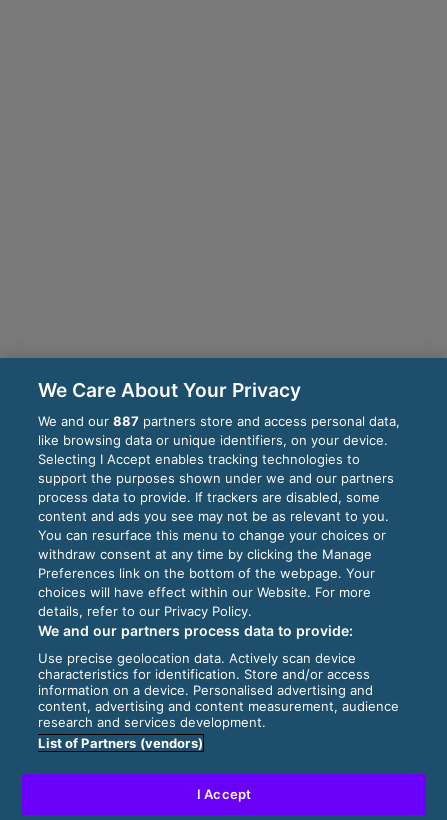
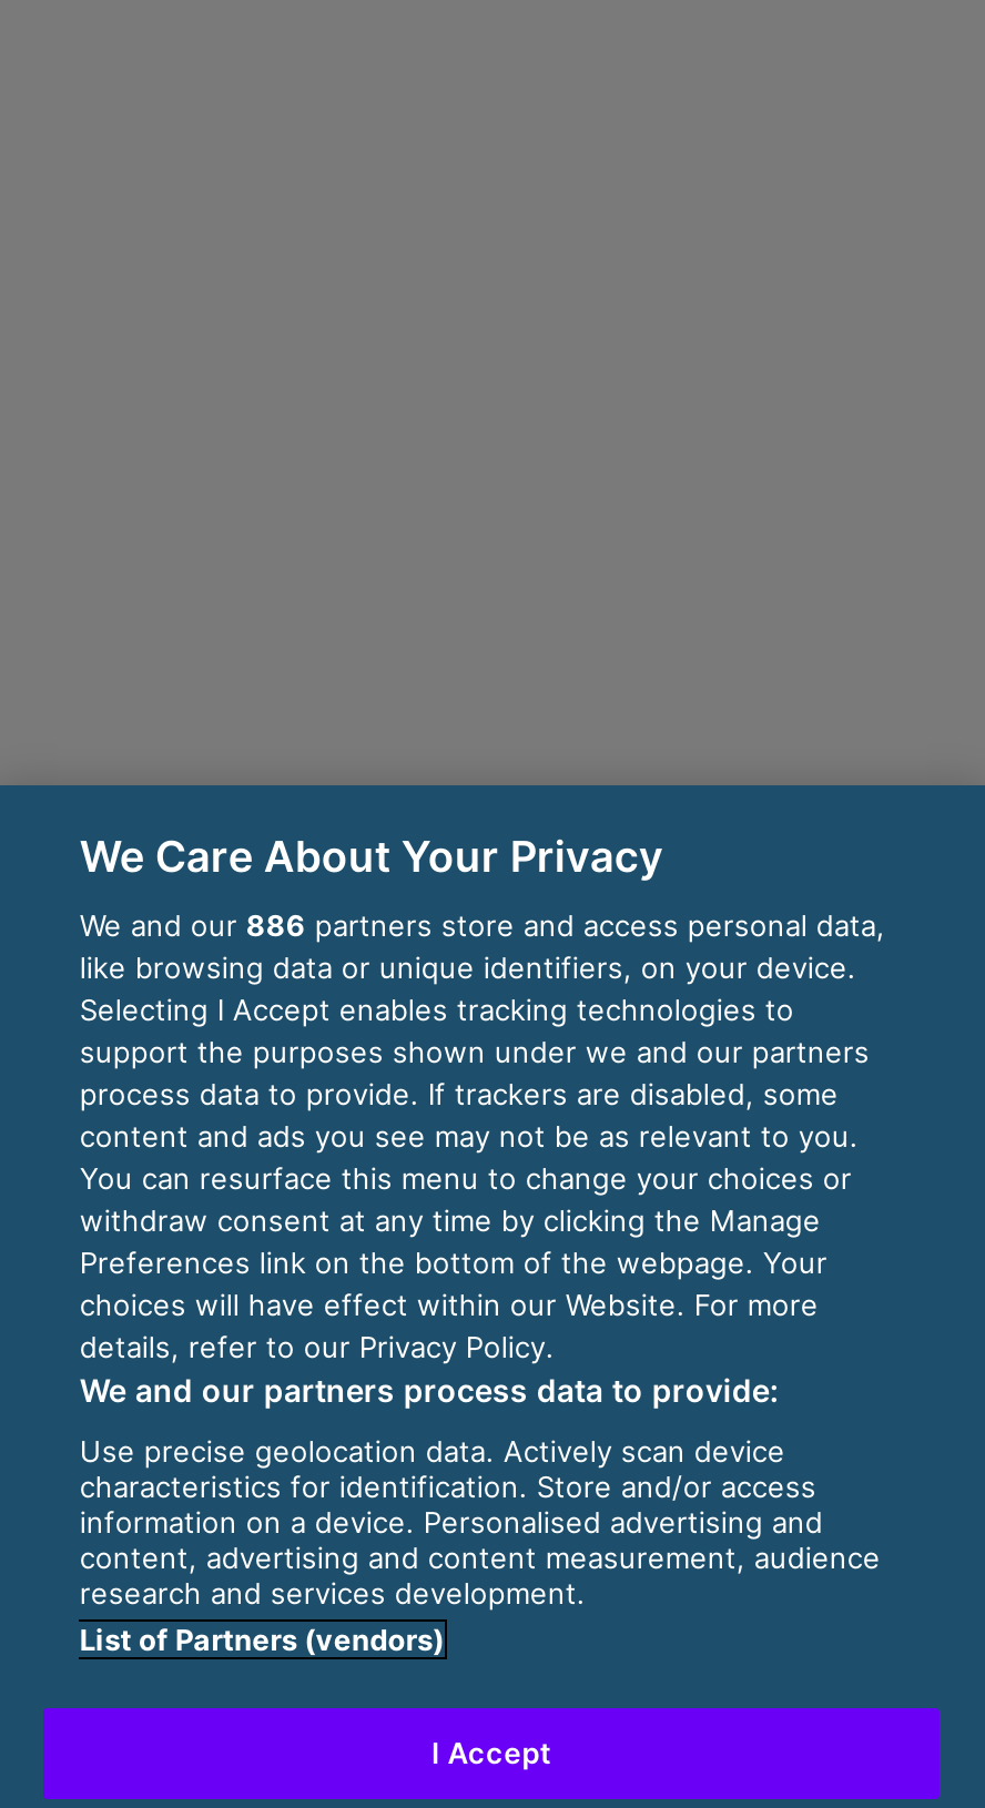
[38,413,400,429] We and our 887 partners store and access personal data, -> [80,907,885,943] We and our 886 partners store and access personal data,

